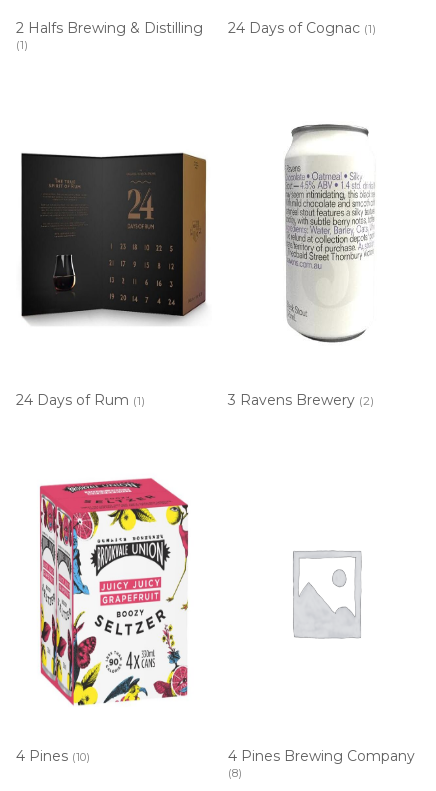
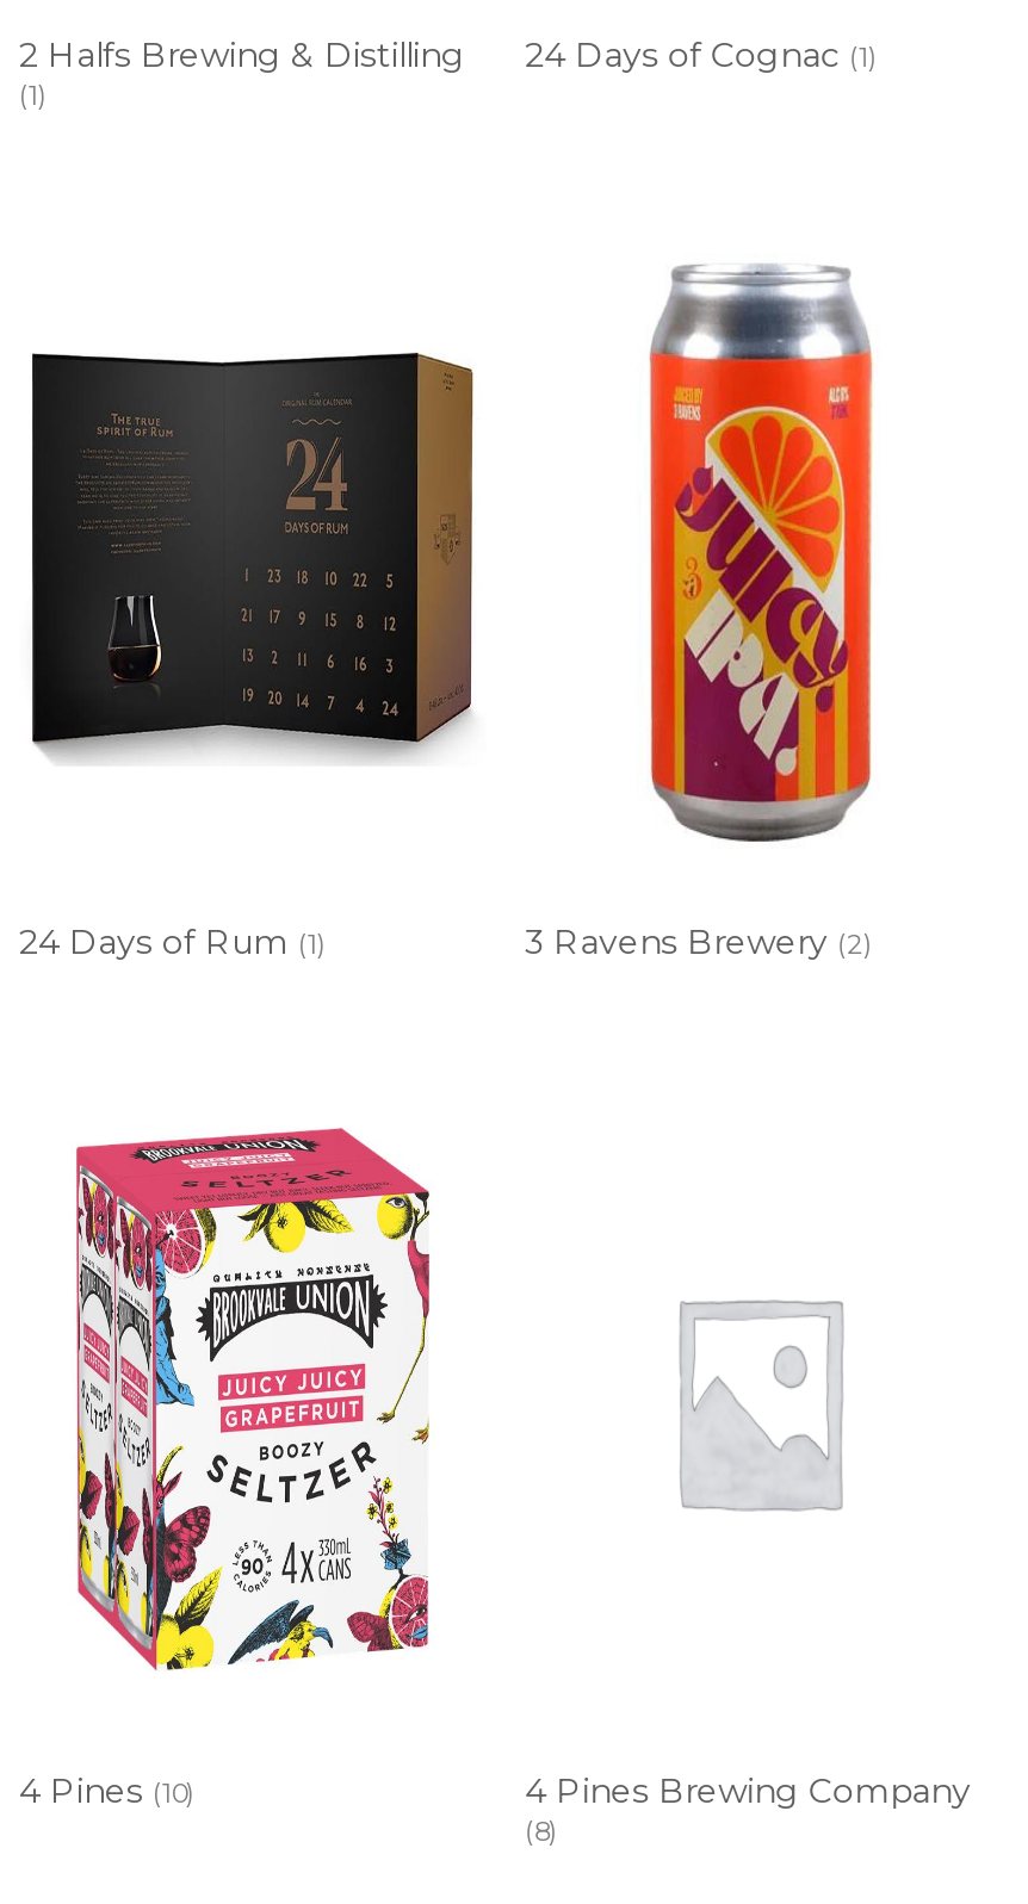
[281,116,375,358] [image] -> [646,262,875,844] [image]

